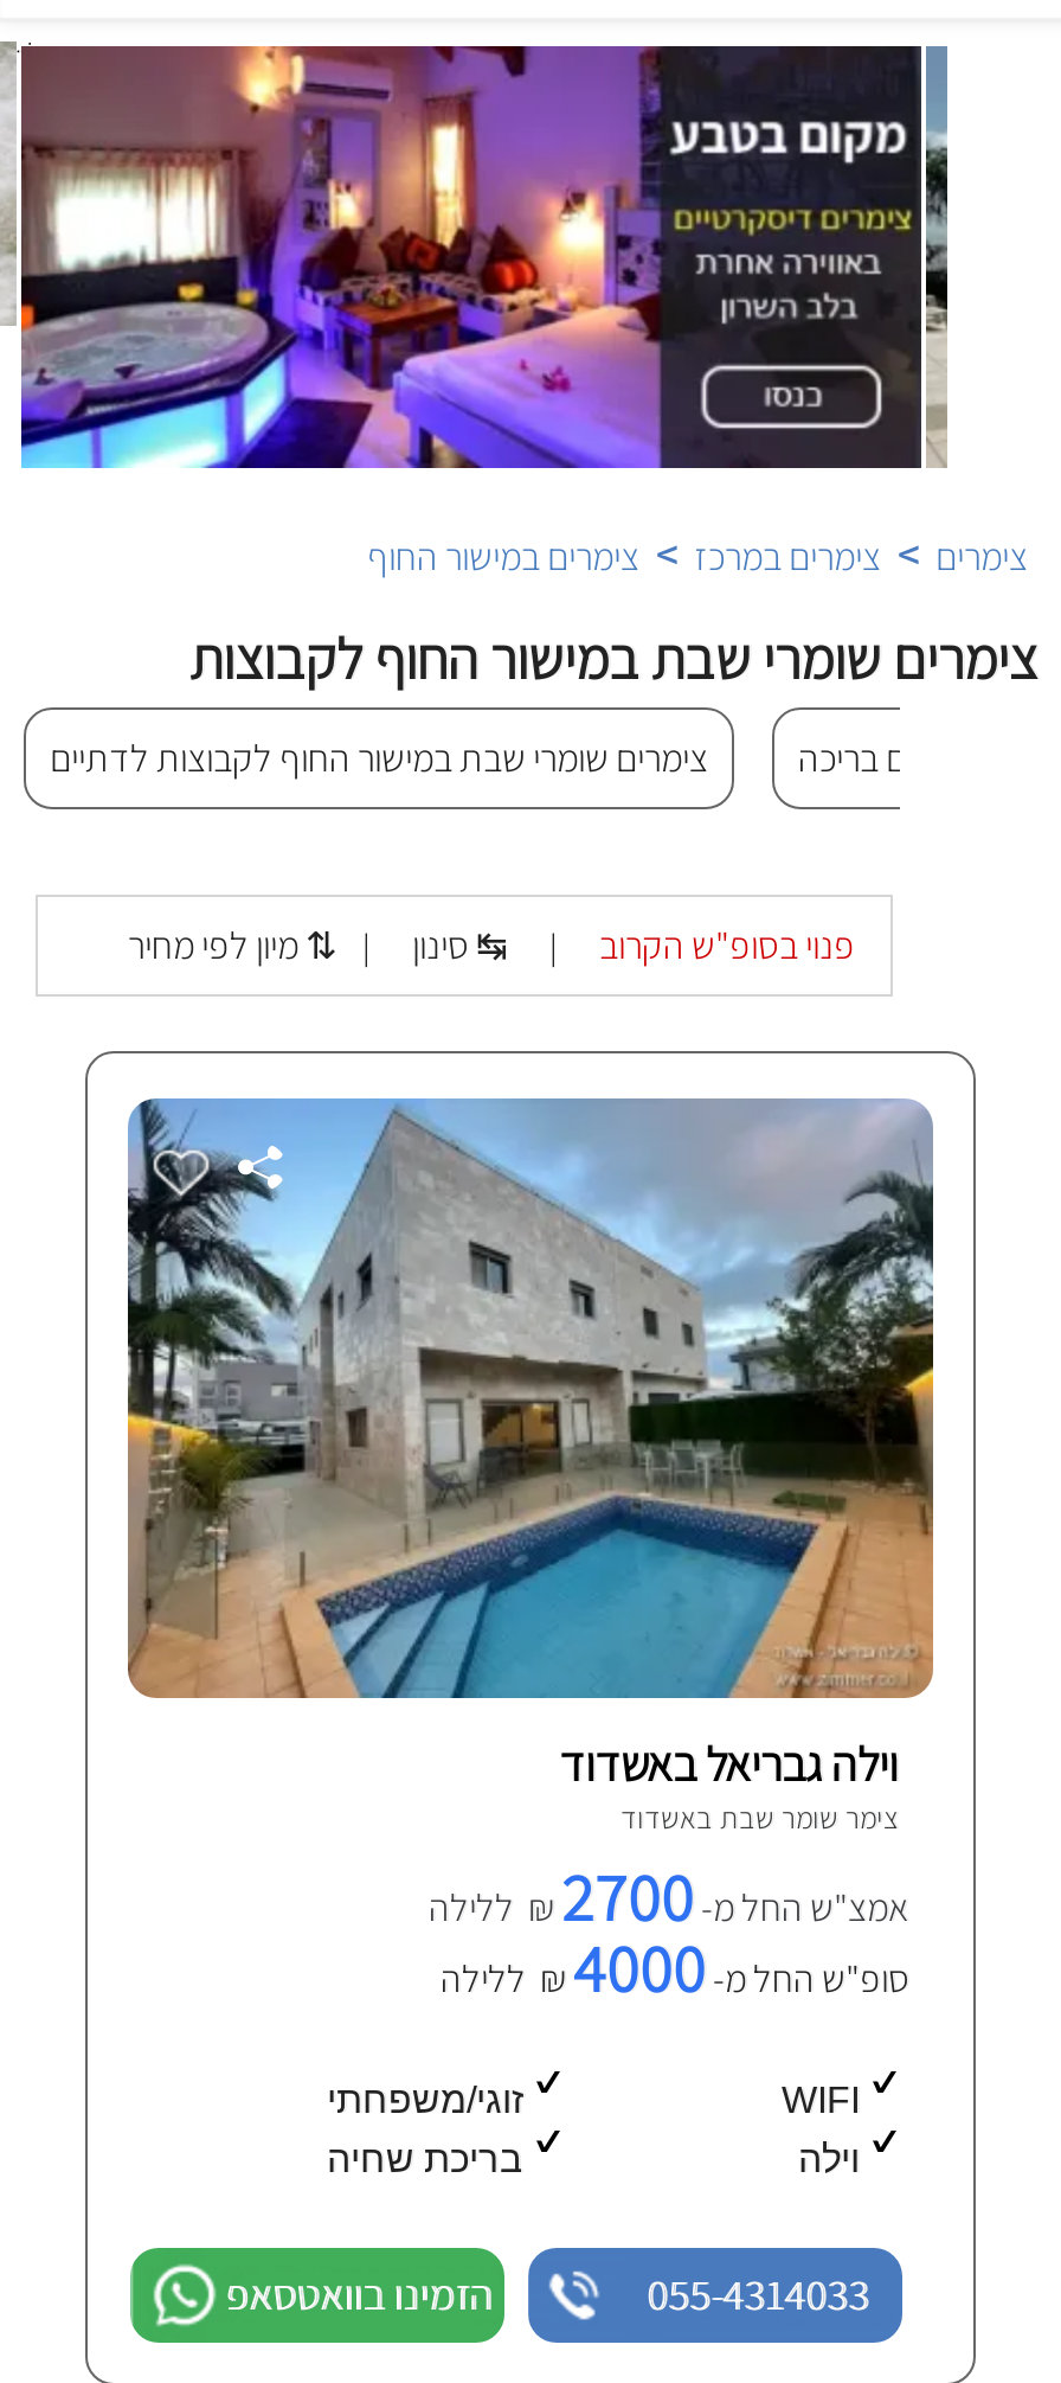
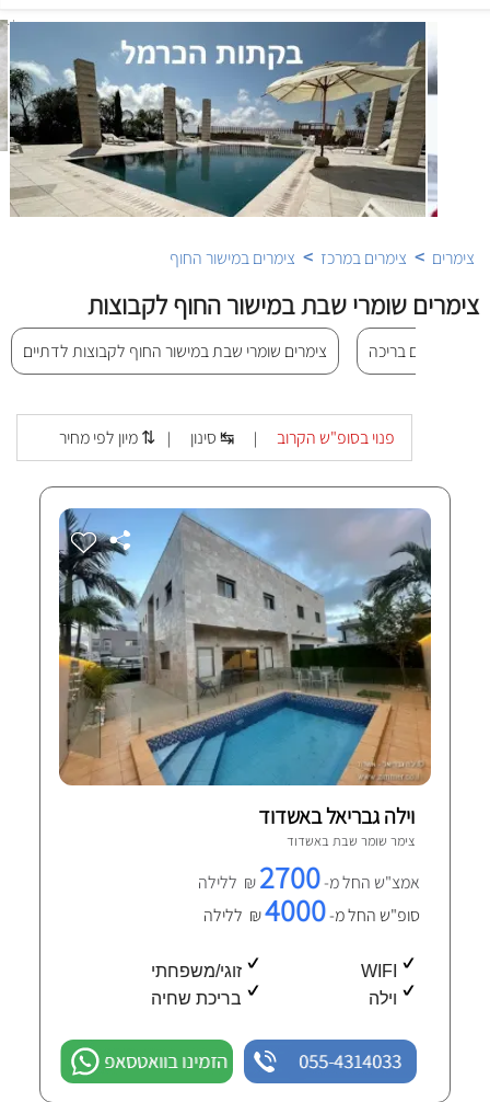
[19,44,950,470] [image] -> [9,21,437,218] [image]

